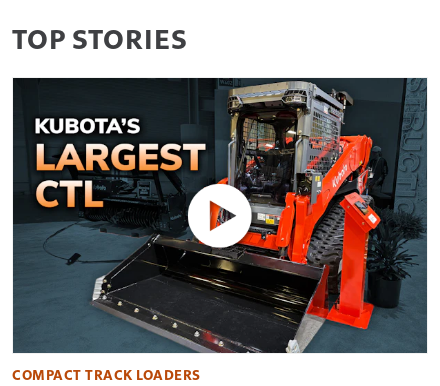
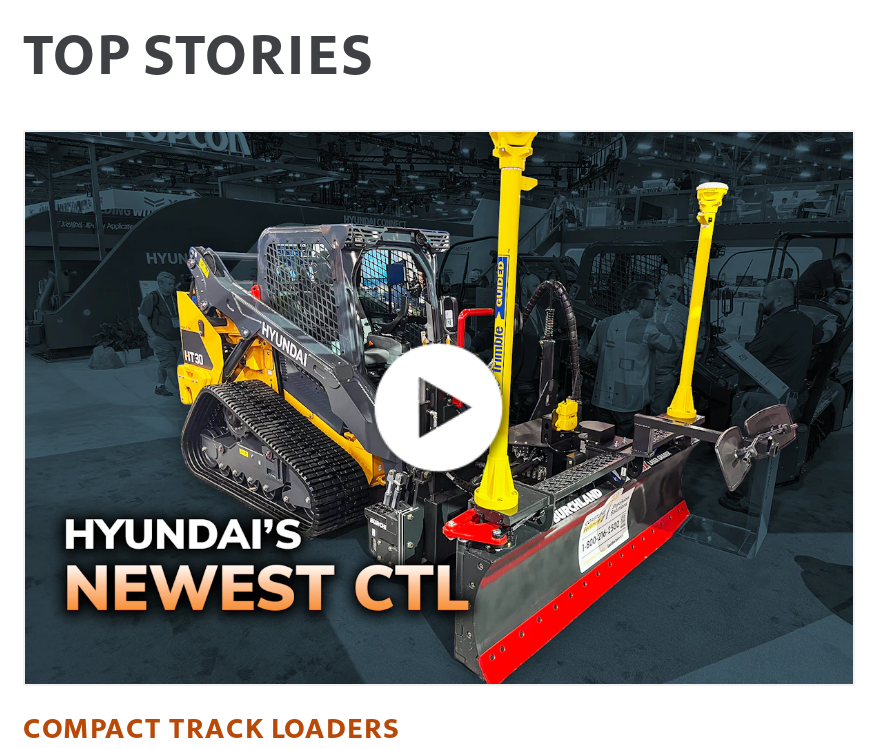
[14,77,427,354] [image] -> [25,129,851,687] [image]

